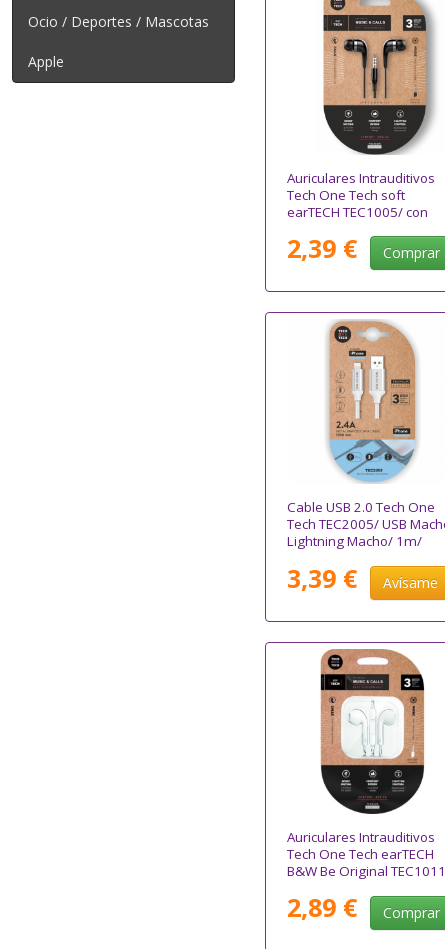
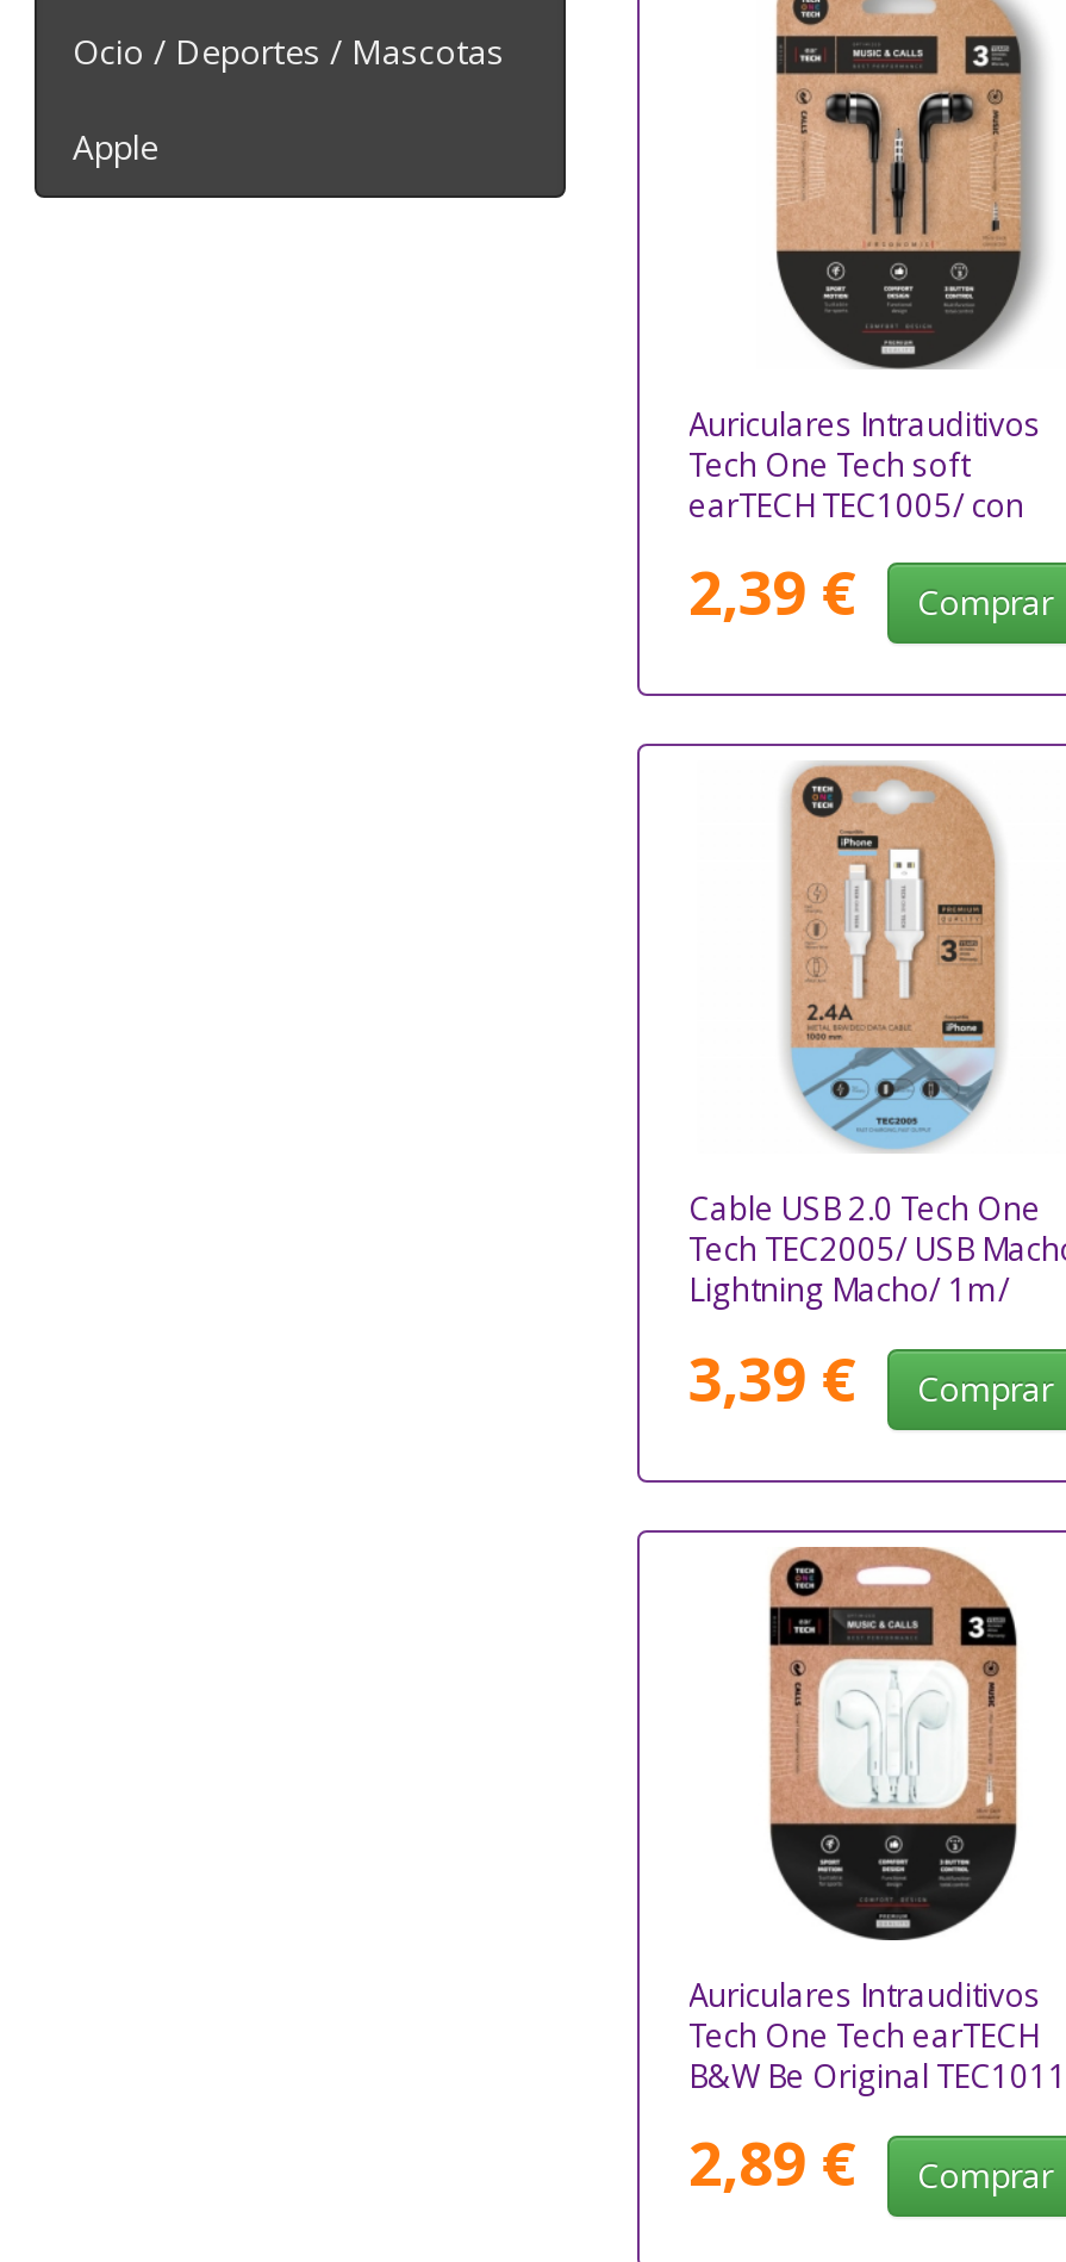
[382,573,437,592] Avísame -> [917,1366,1053,1411] Comprar

